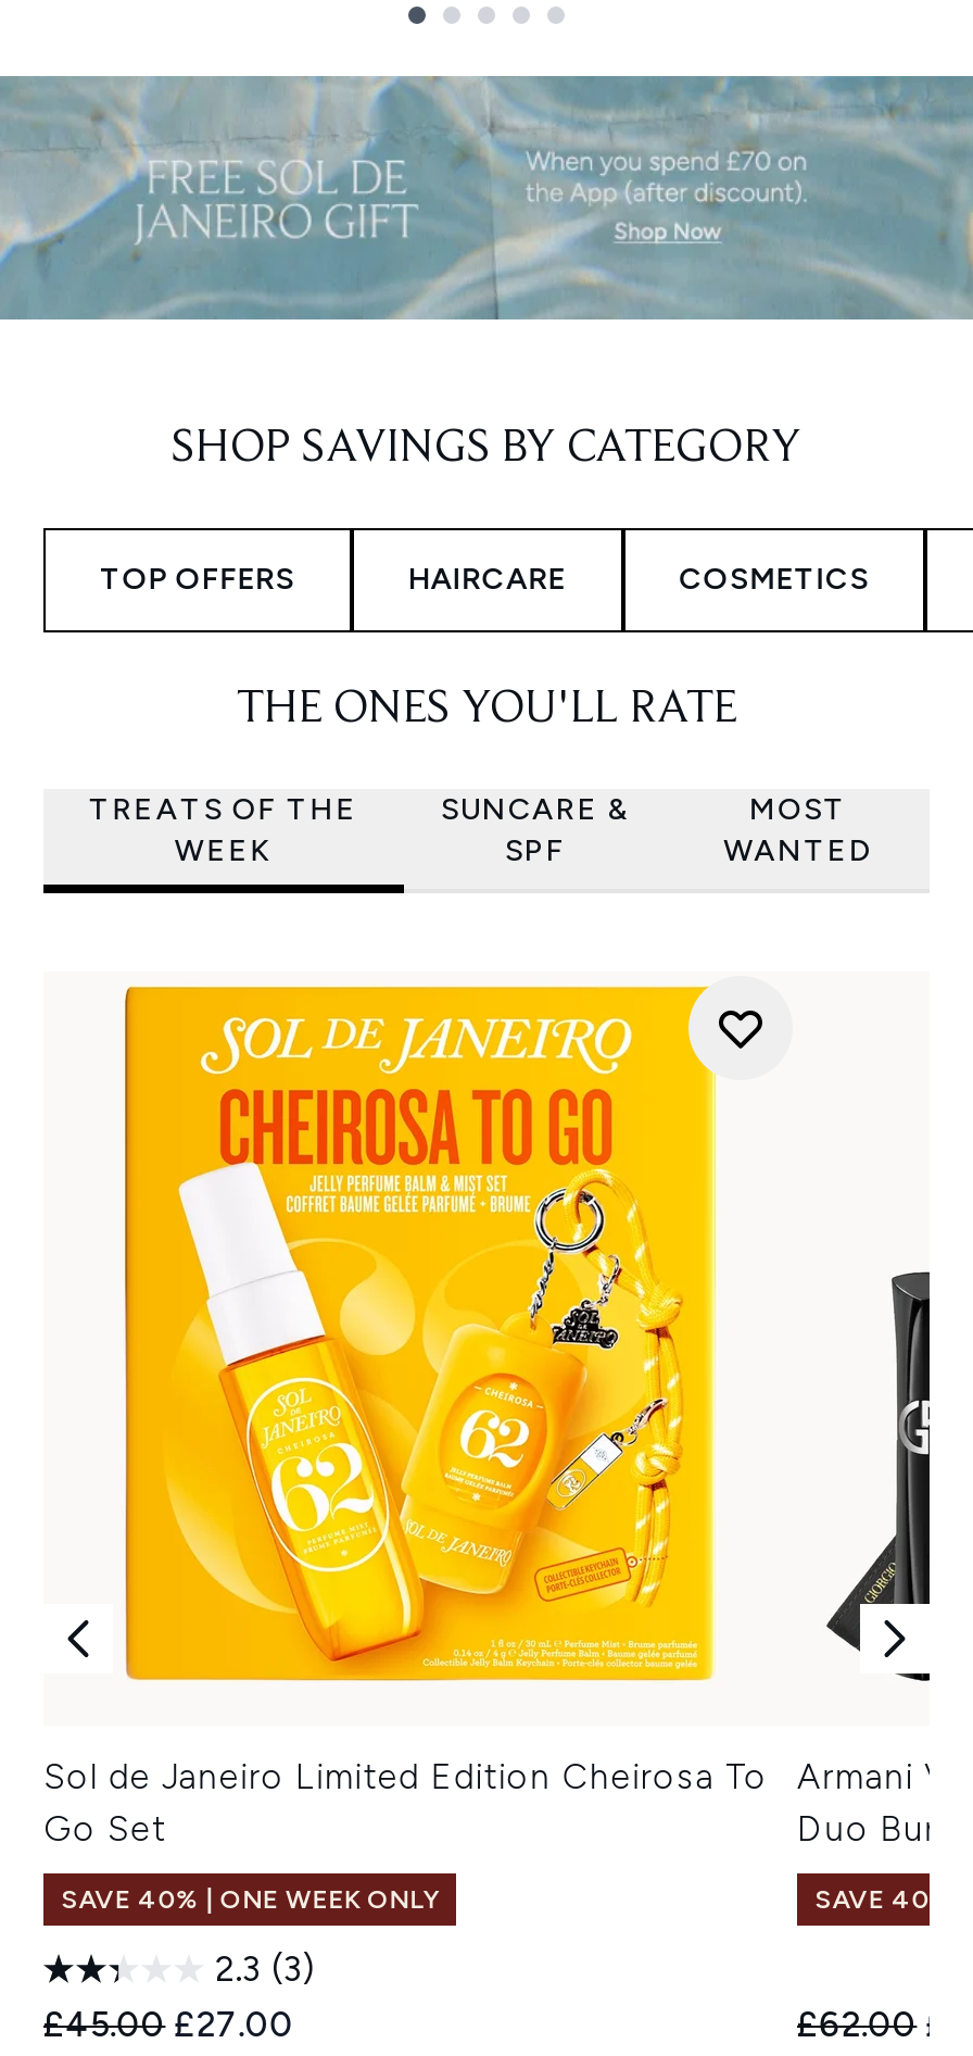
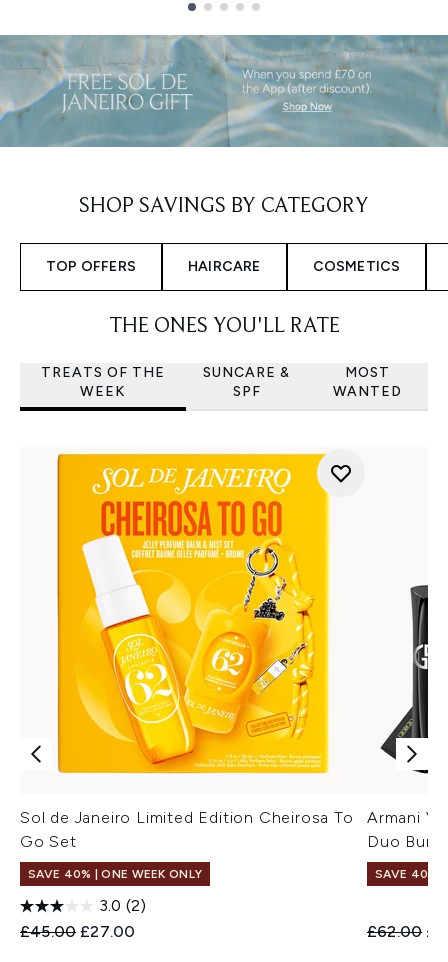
[215,1948,315,1989] 2.3 (3) -> [99,896,146,915] 3.0 (2)

